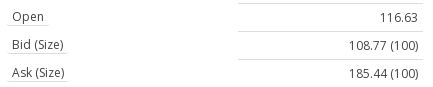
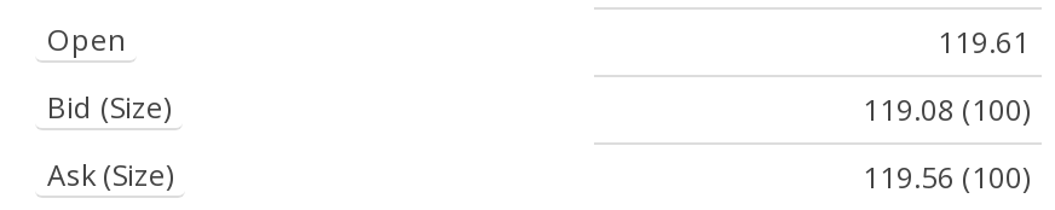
[380,9,418,26] 116.63 -> [938,23,1030,64] 119.61
[349,37,418,54] 108.77 (100) -> [863,90,1030,131] 119.08 (100)
[349,65,418,82] 185.44 (100) -> [863,158,1030,199] 119.56 (100)

